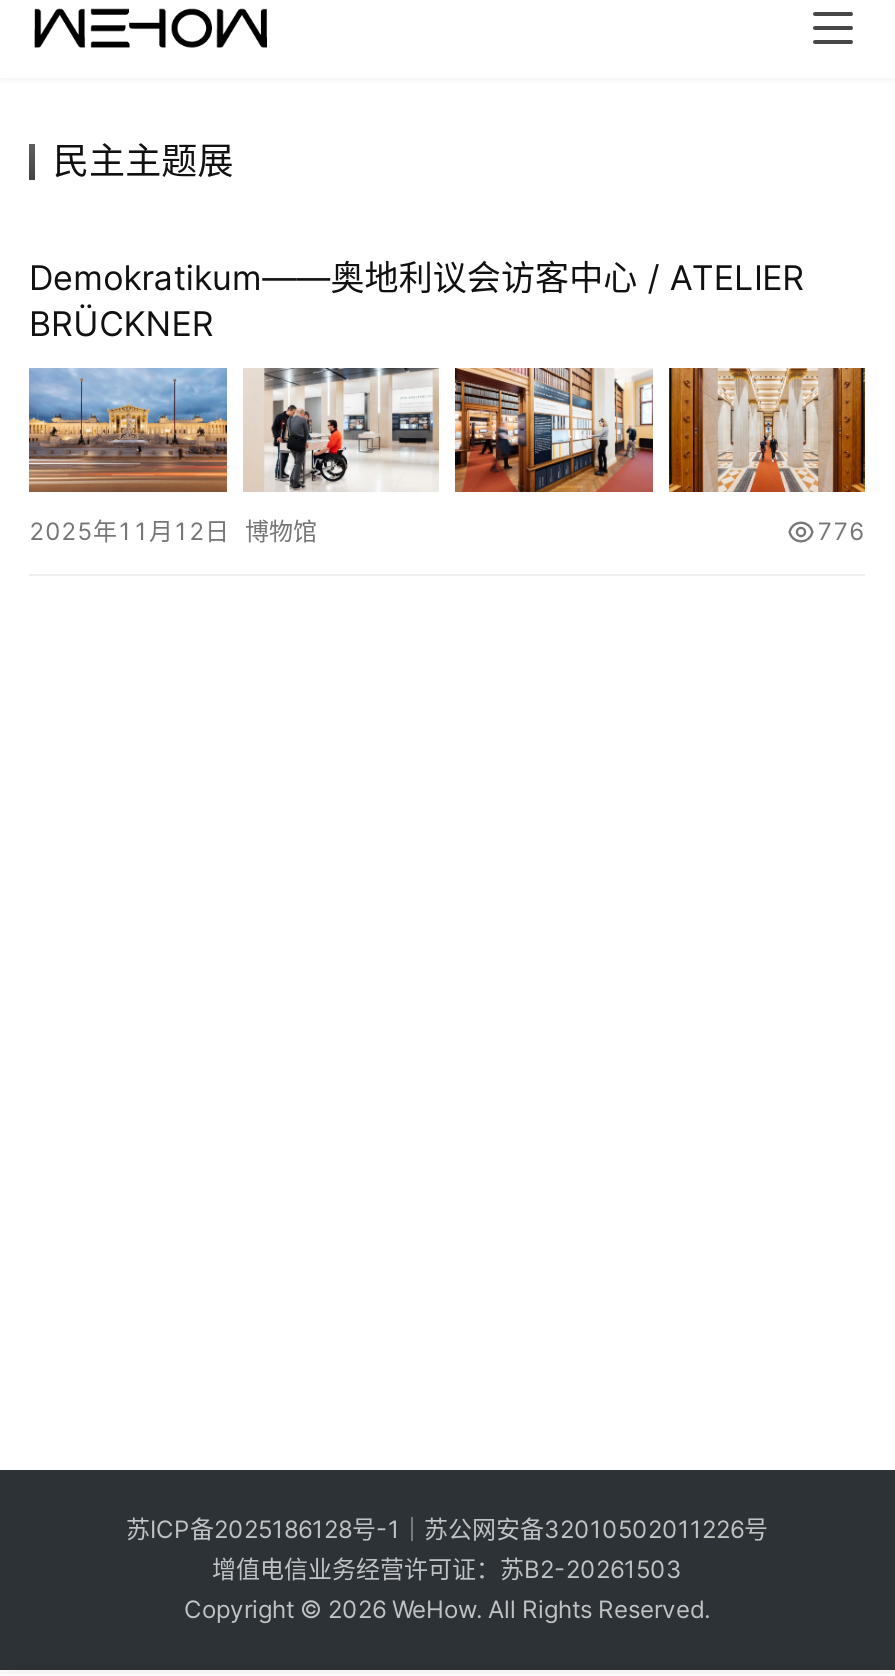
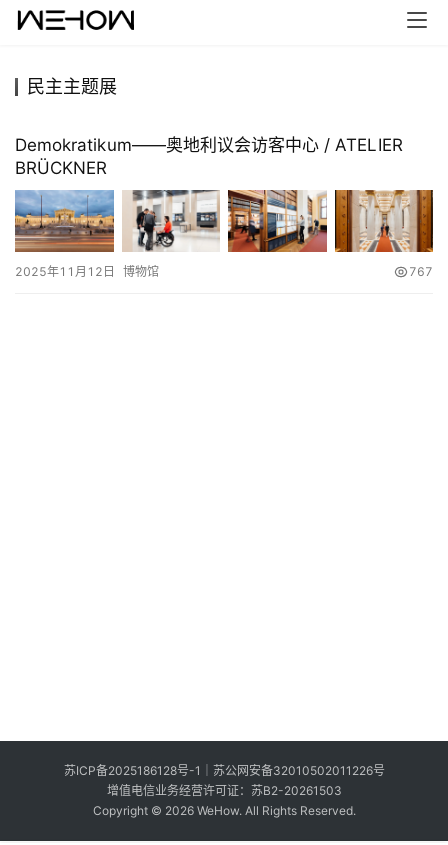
[817,515,865,545] 776 -> [409,264,433,279] 767

